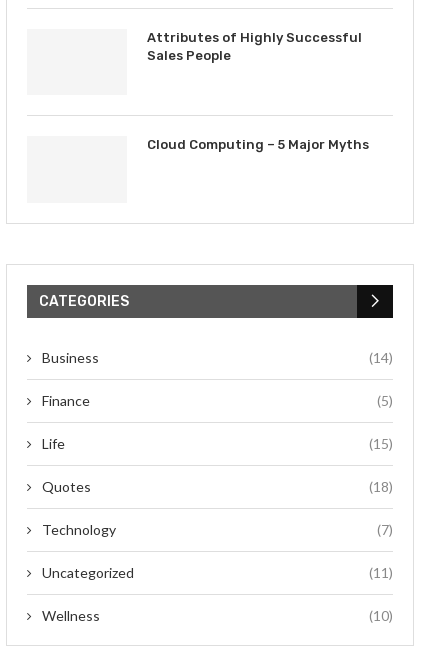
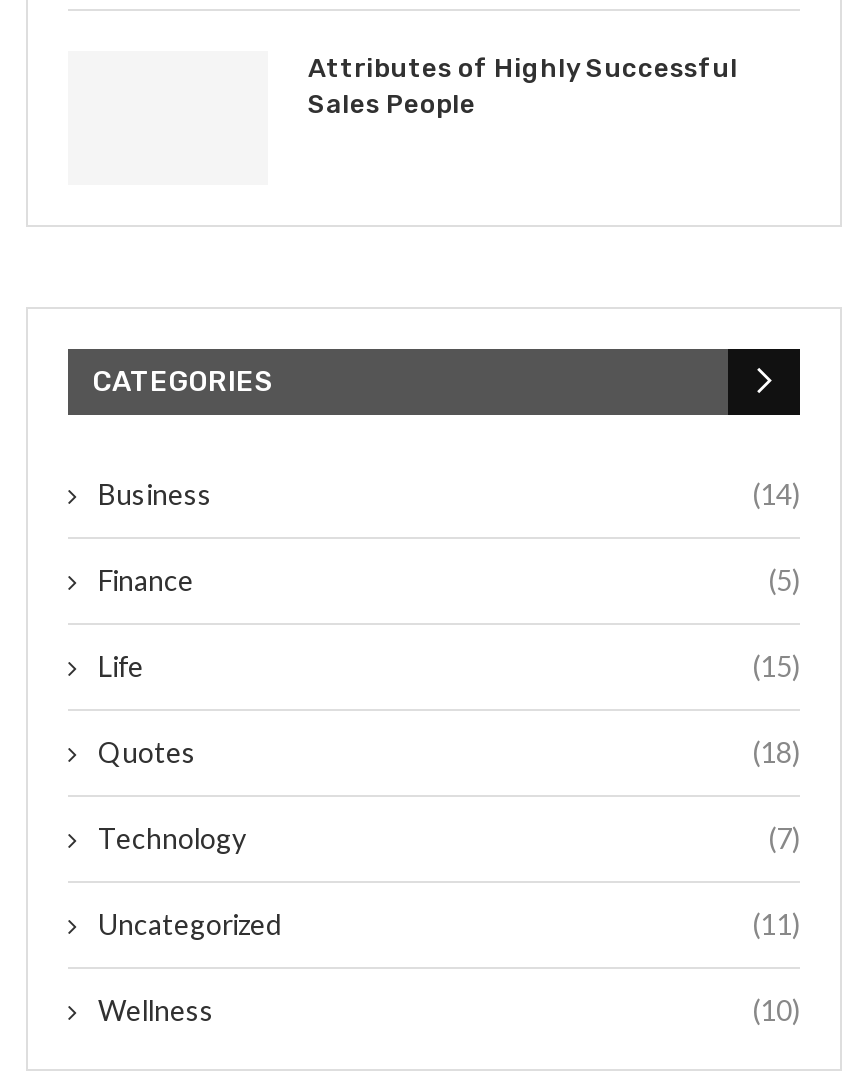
[147,137,369,152] Cloud Computing – 5 Major Myths -> none

